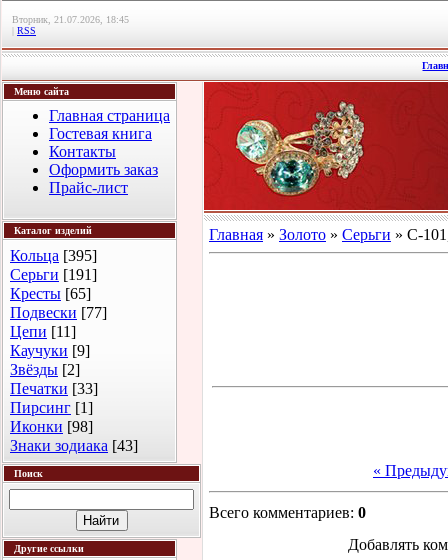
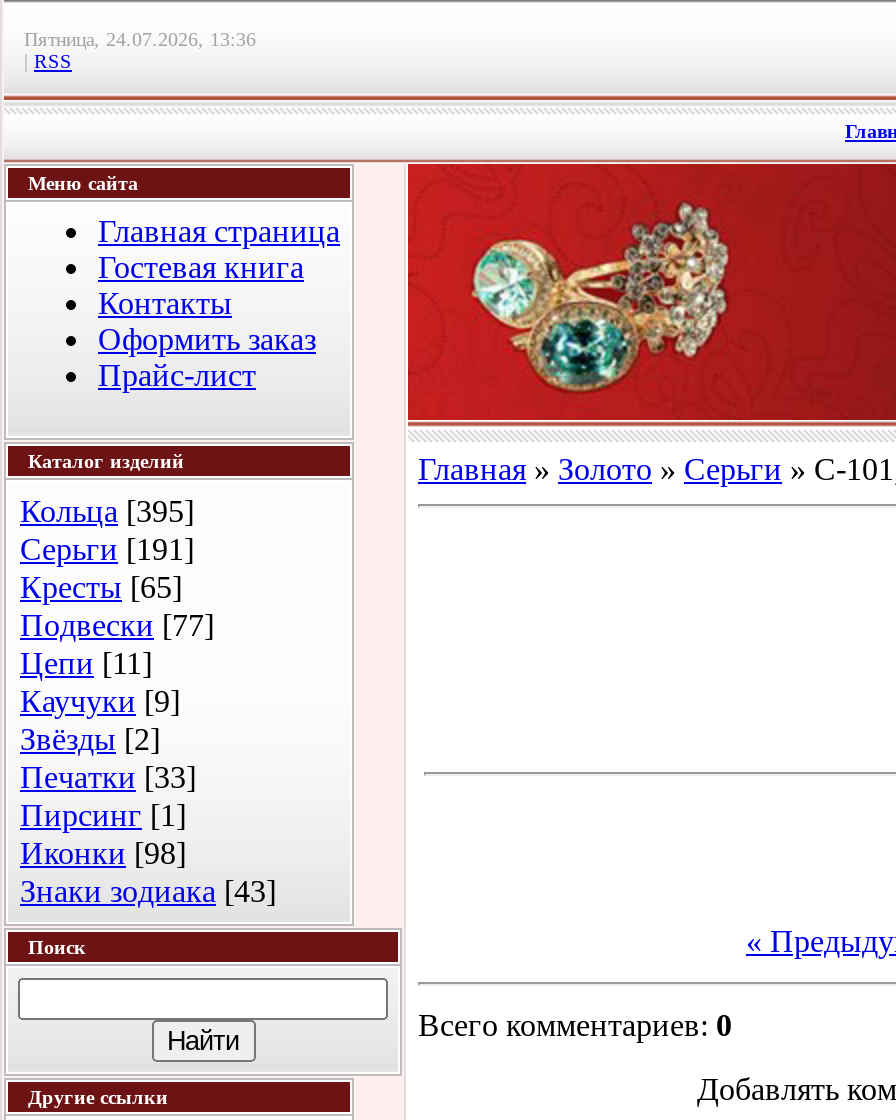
[12,14,129,25] Вторник, 21.07.2026, 18:45 -> [24,28,256,50] Пятница, 24.07.2026, 13:36

